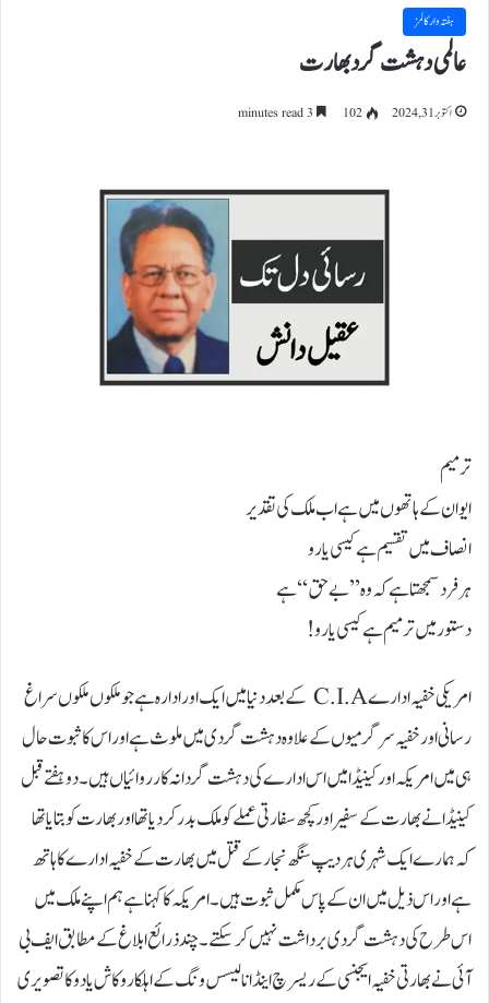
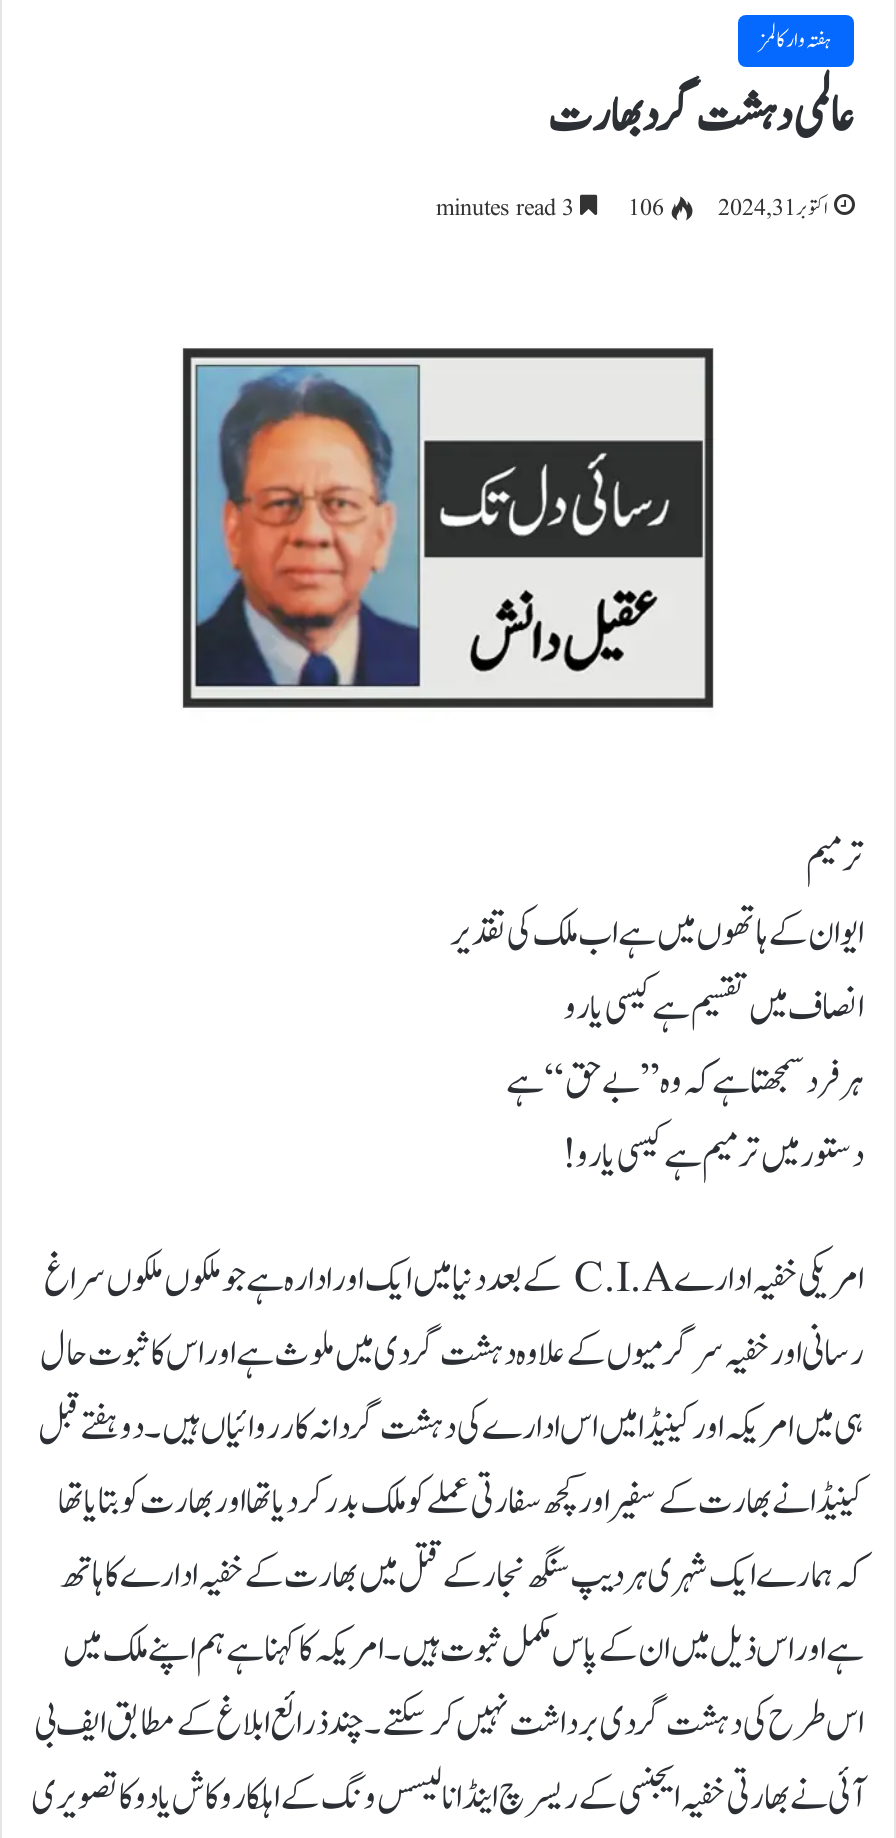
[343,104,362,122] 102 -> [628,191,664,225] 106

